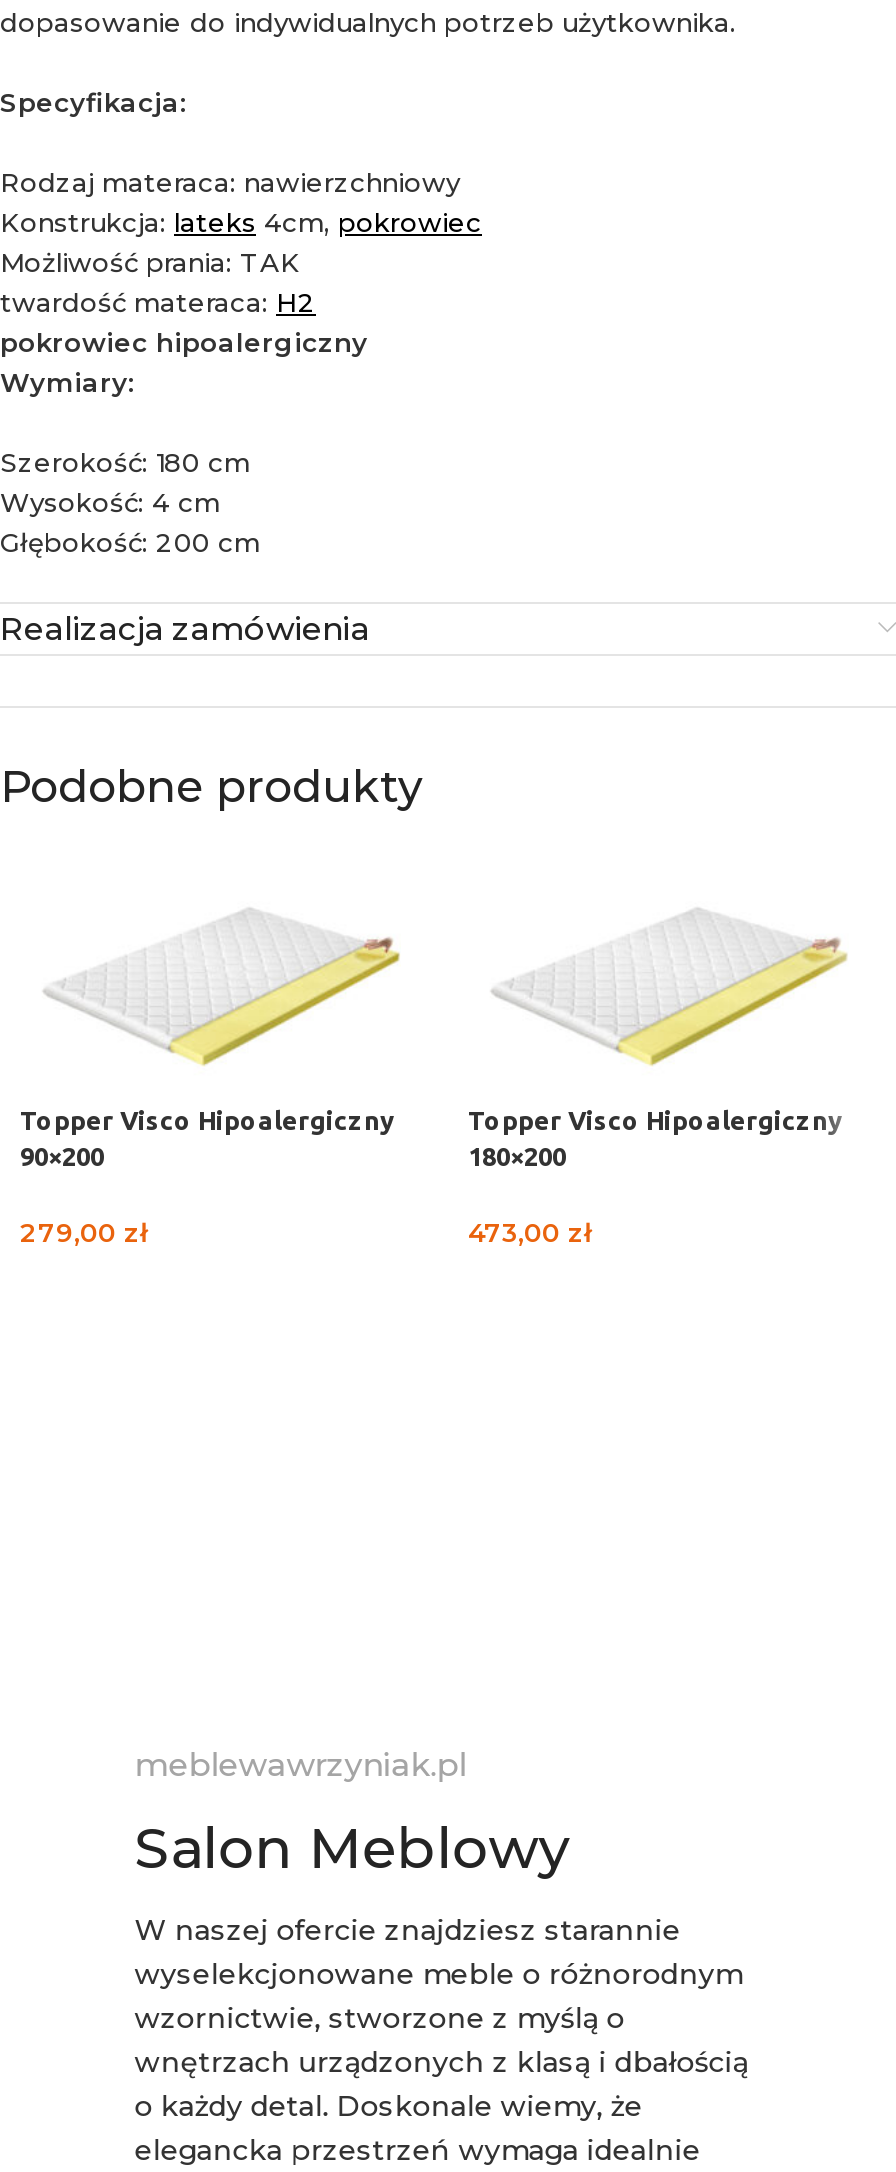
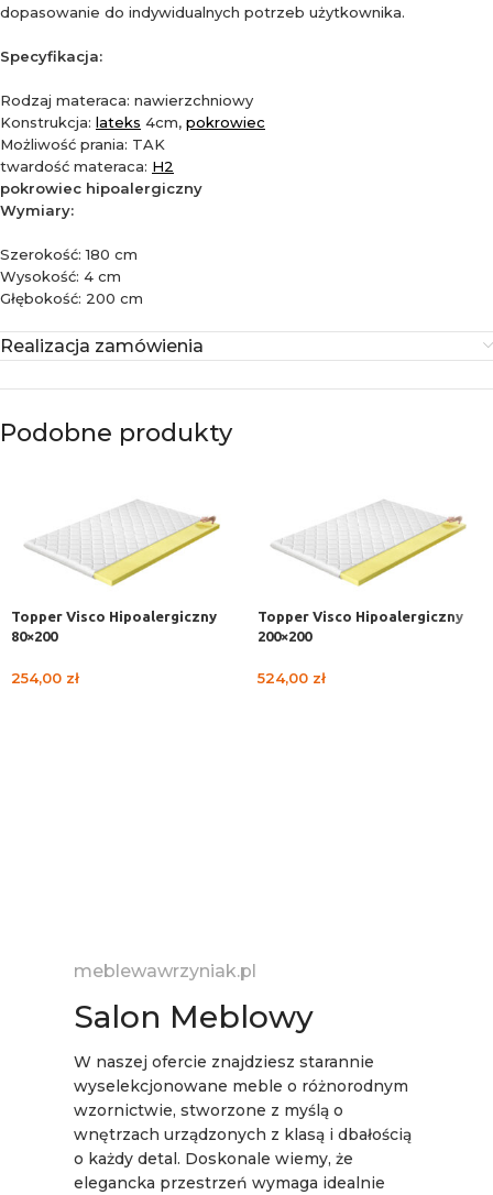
[20,1142,104,1170] 90×200 -> [11,629,57,644] 80×200
[468,1142,566,1170] 180×200 -> [258,629,311,644] 200×200
[20,1216,148,1248] 279,00 zł -> [11,669,79,687] 254,00 zł
[468,1216,592,1248] 473,00 zł -> [258,669,326,687] 524,00 zł

